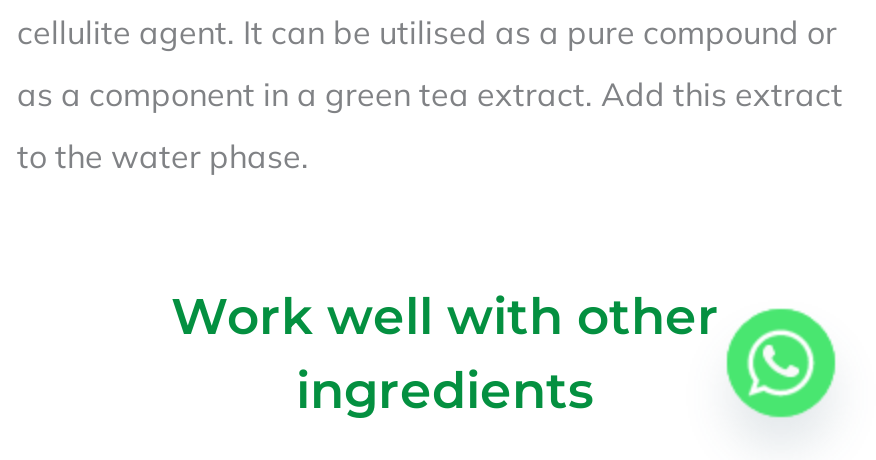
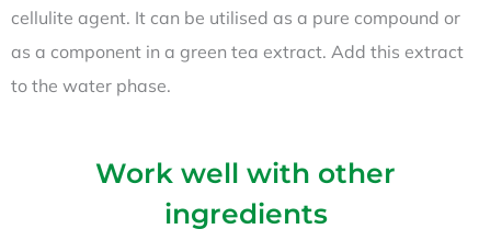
[725,306,837,426] [image] -> none

